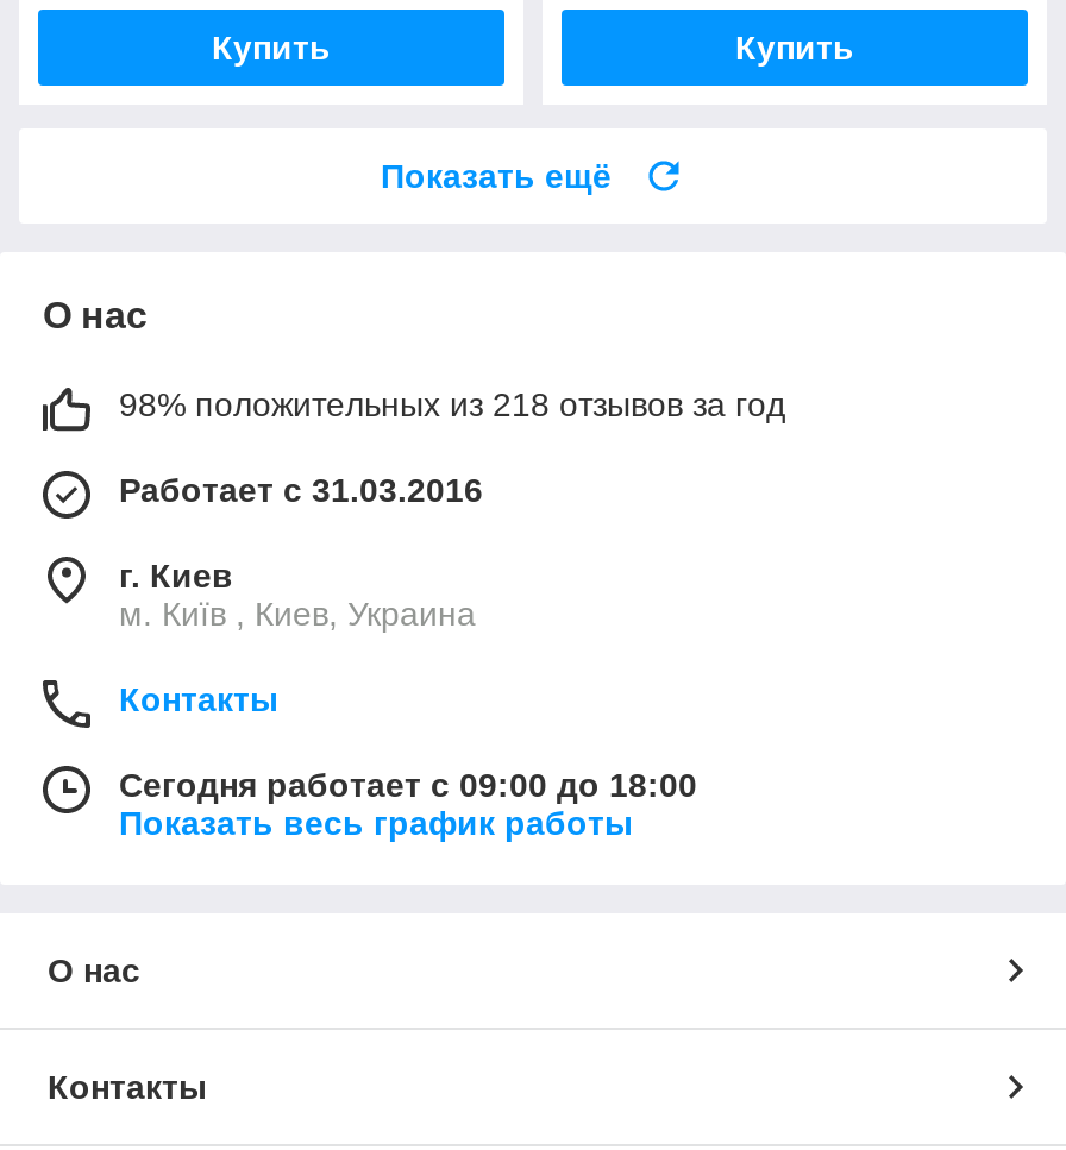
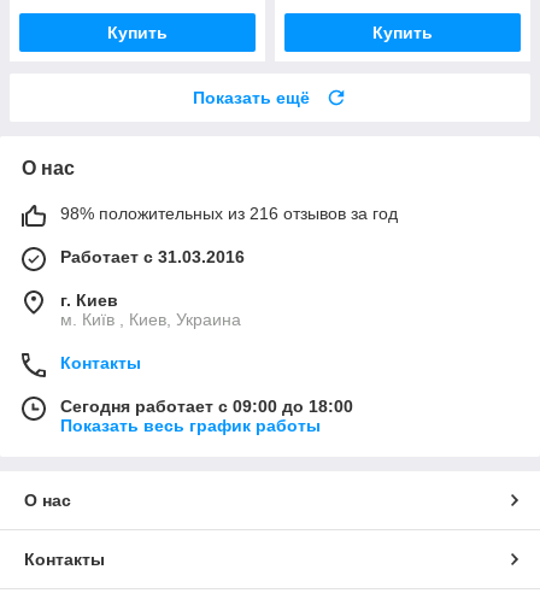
[119,385,785,423] 98% положительных из 218 отзывов за год -> [60,203,398,223] 98% положительных из 216 отзывов за год

